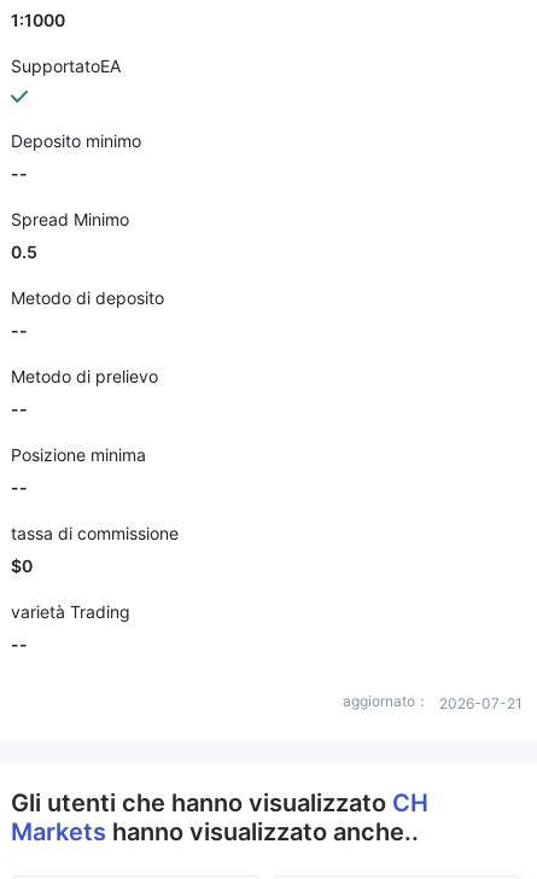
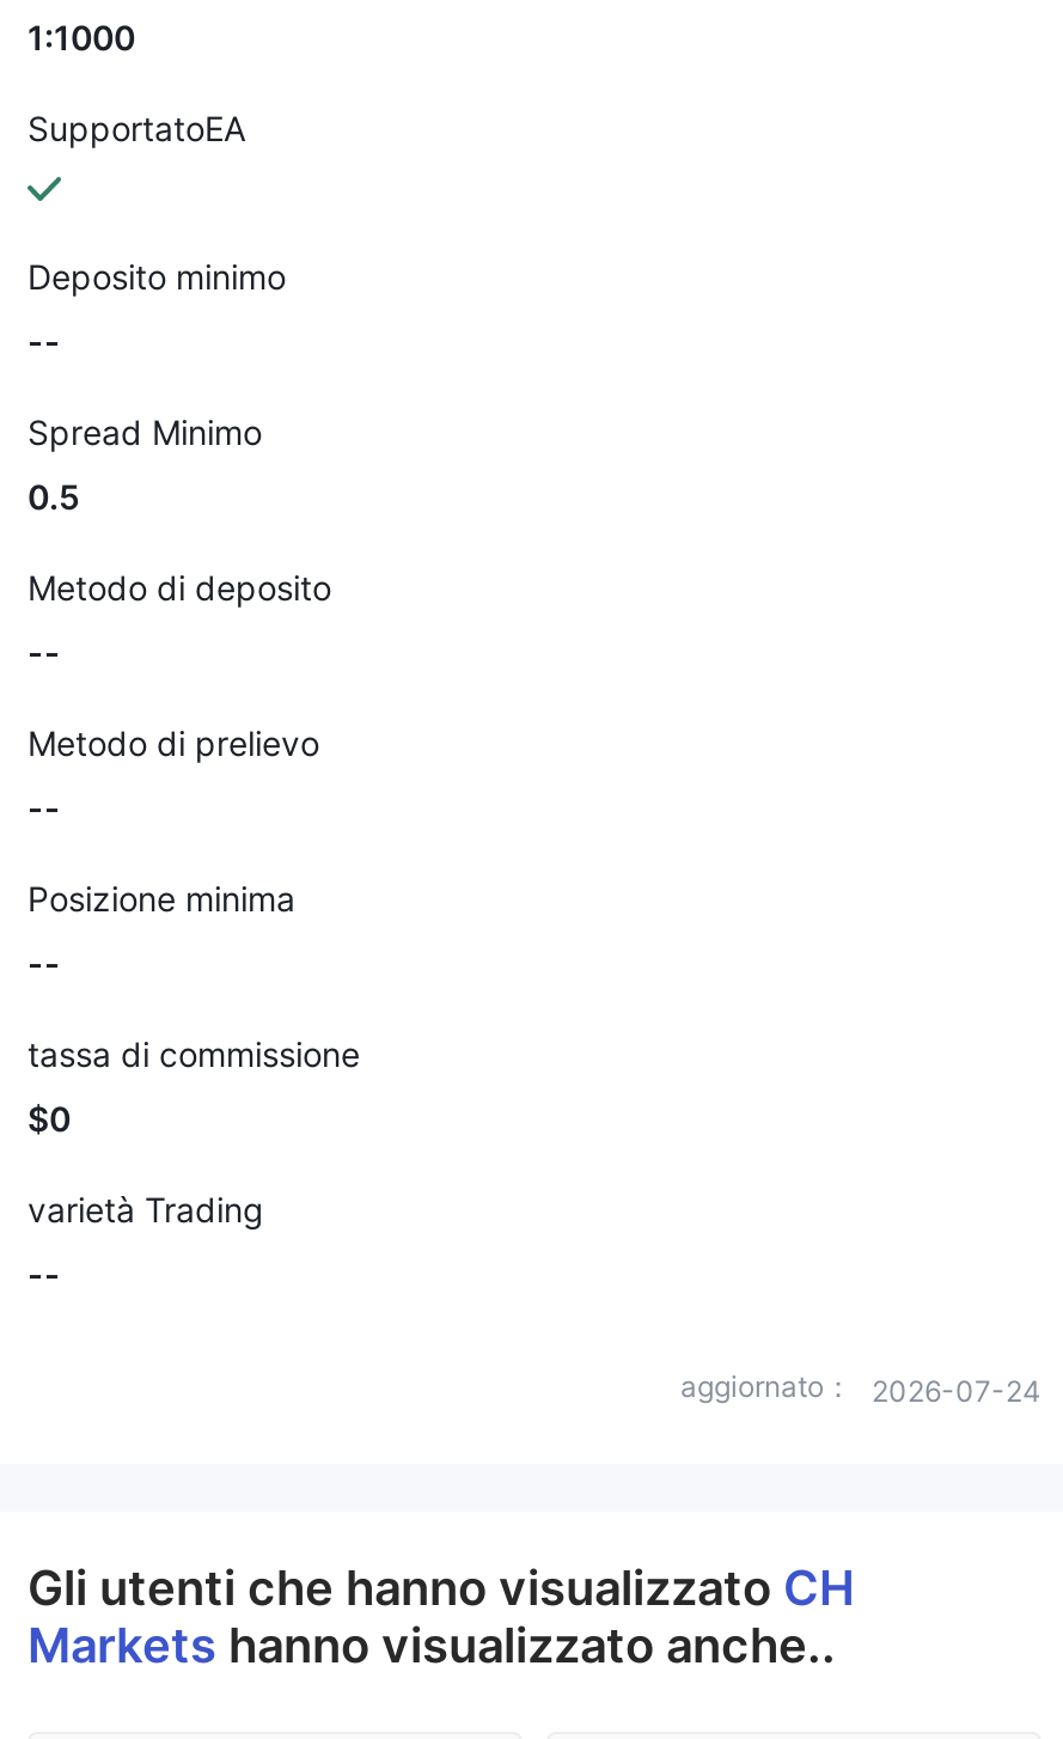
[343,692,523,712] aggiornato： 2026-07-21 -> [680,1368,1041,1409] aggiornato： 2026-07-24

